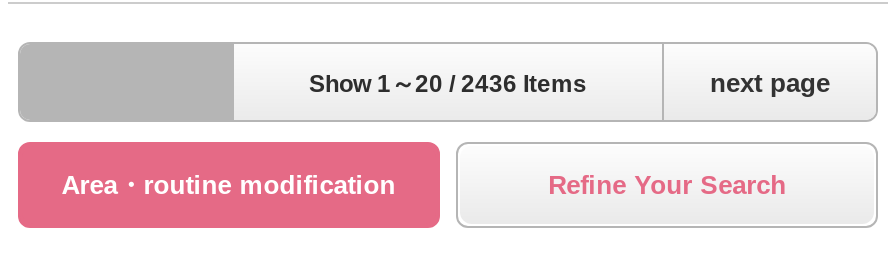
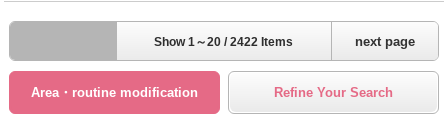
[309,71,587,99] Show 1～20 / 2436 Items -> [154,35,293,49] Show 1～20 / 2422 Items

